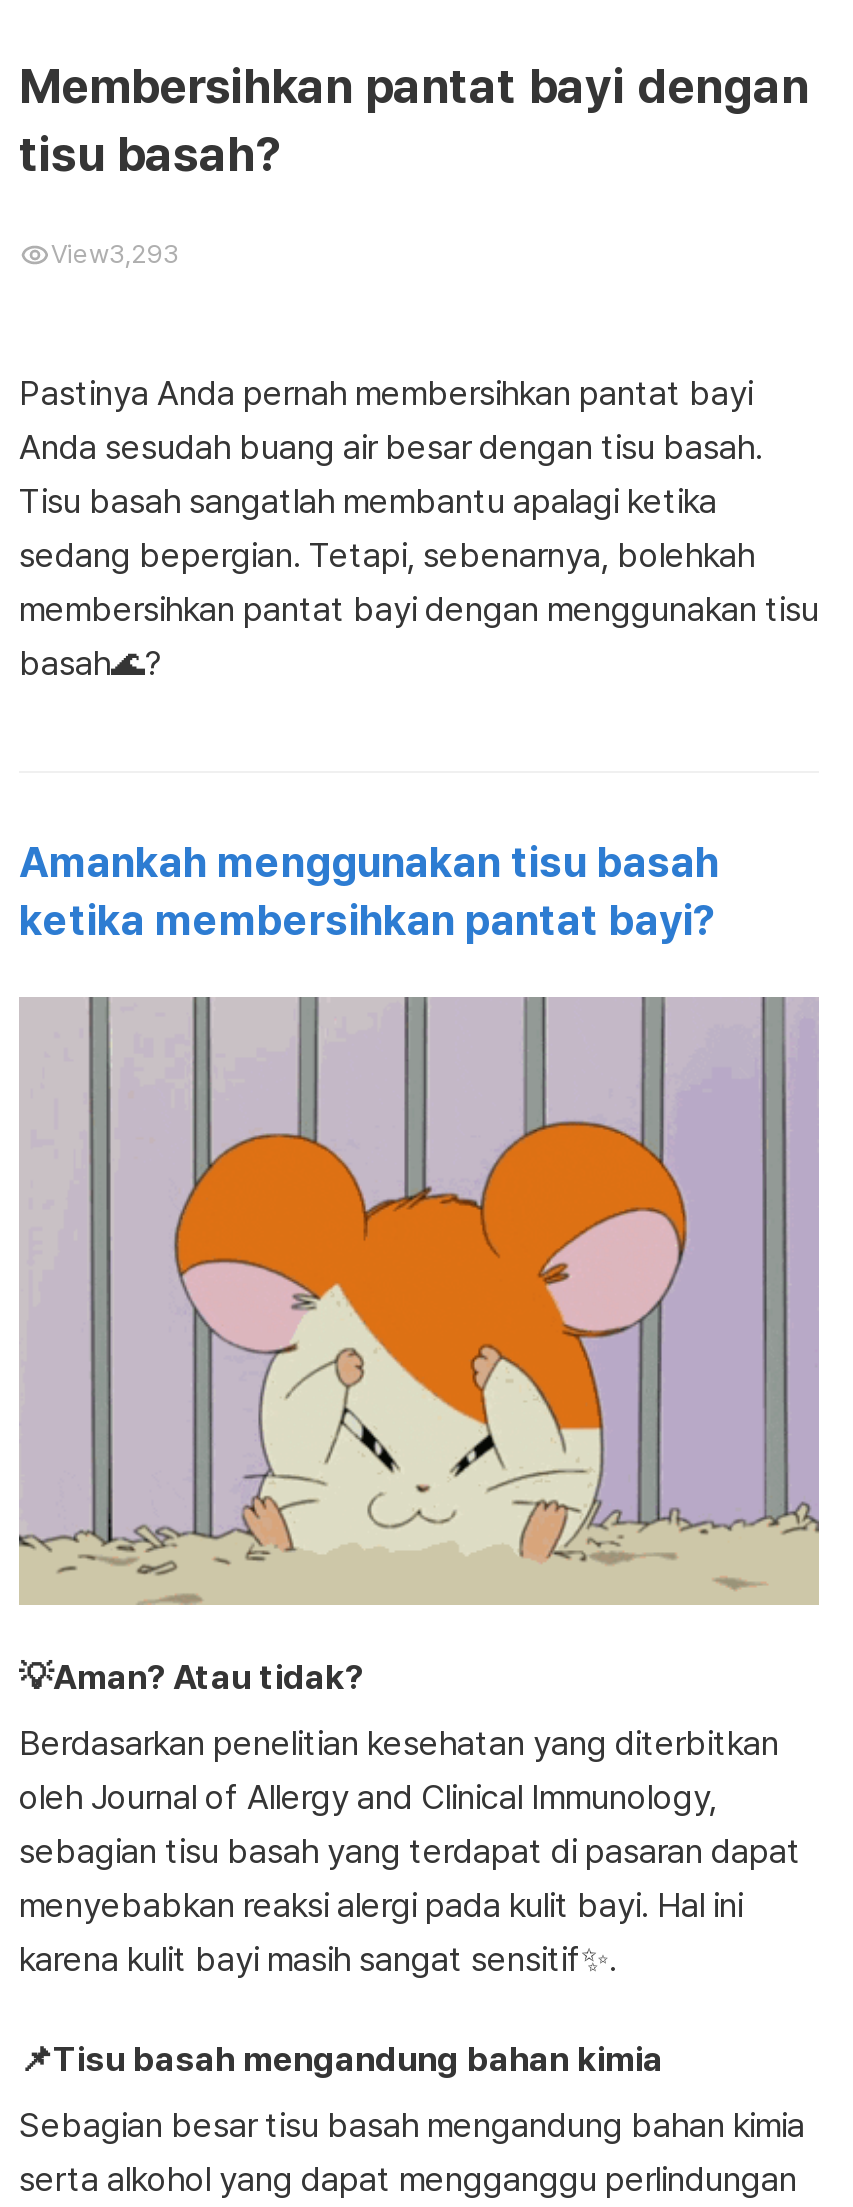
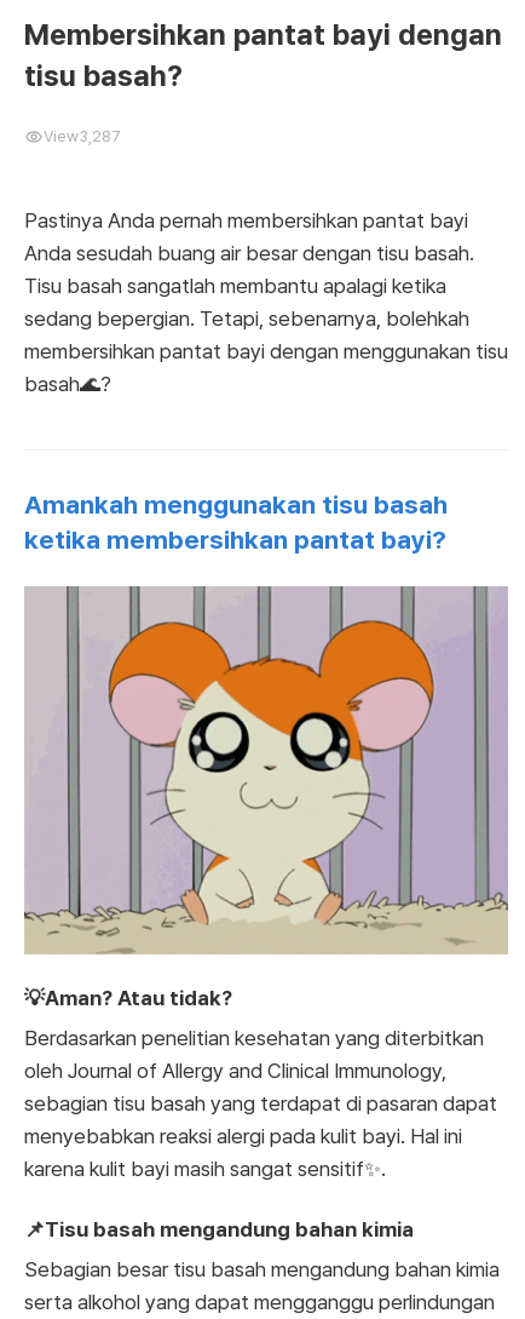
[51,239,179,269] View3,293 -> [44,127,121,145] View3,287
[159,1053,697,1555] [image] -> [108,619,435,925] [image]

